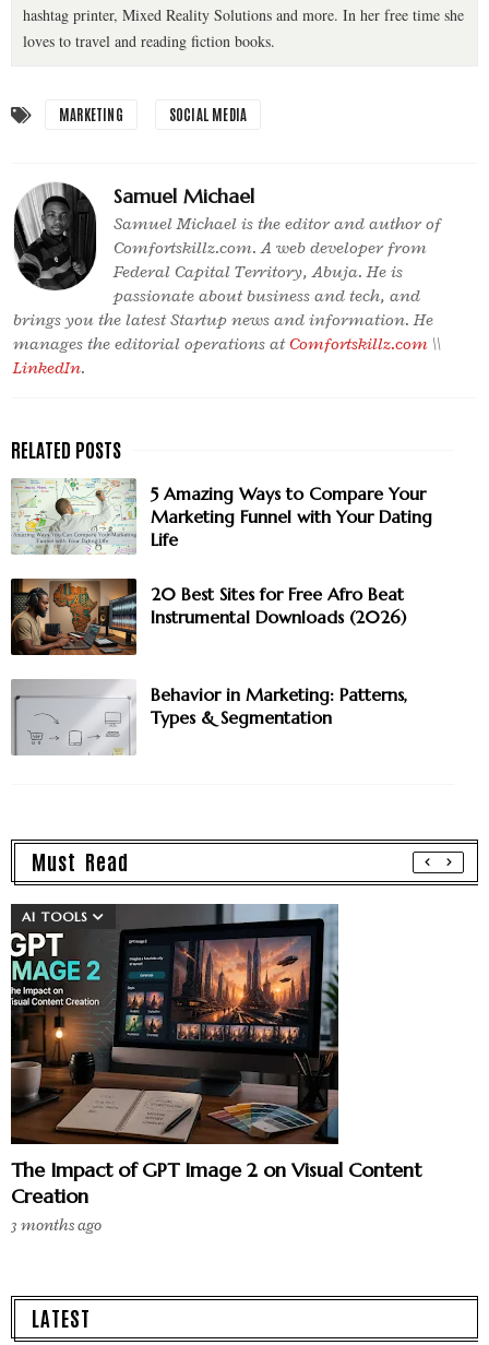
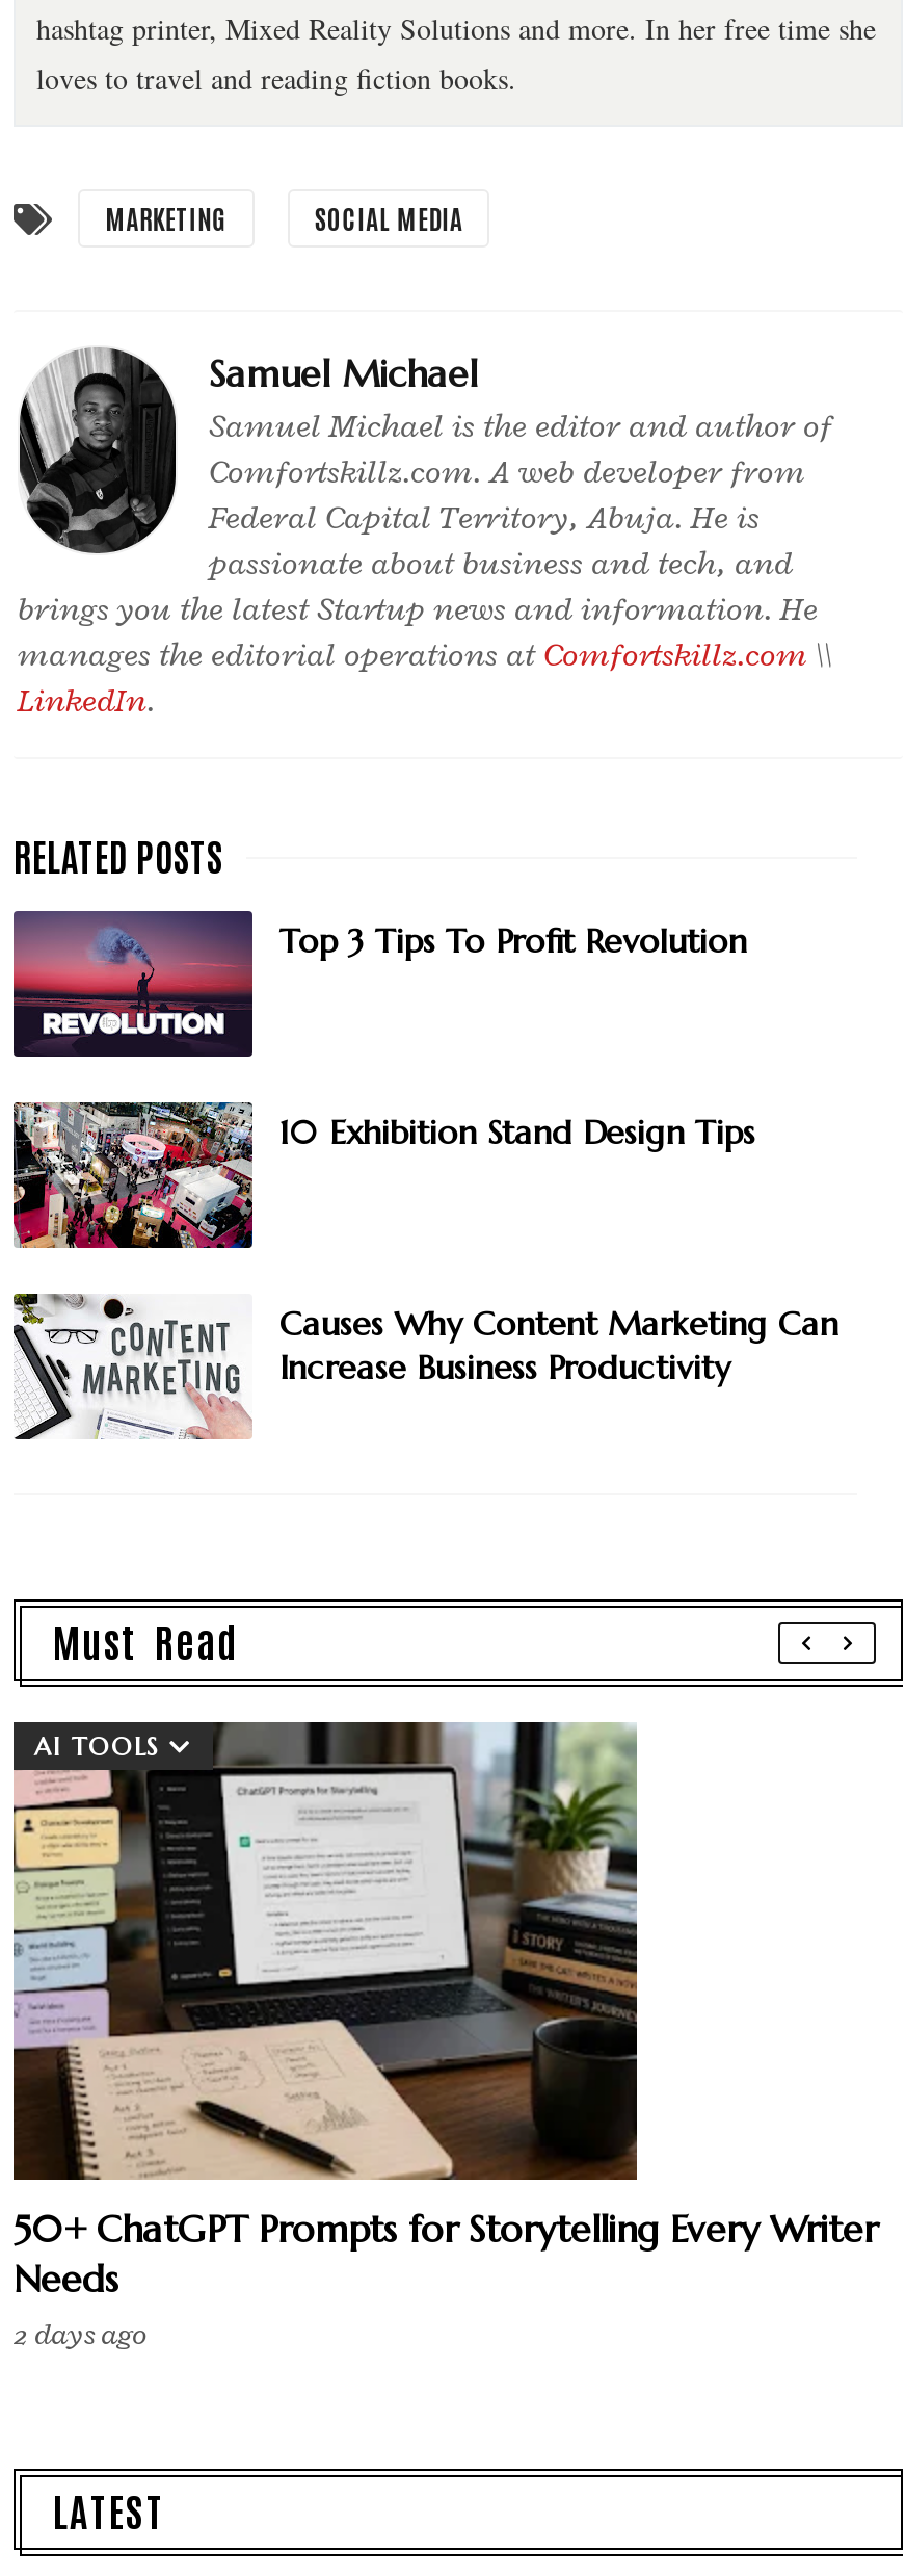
[11,478,432,555] [image] | 5 Amazing Ways to Compare Your | Marketing Funnel with Your Dating | Life -> [11,909,747,1059] [image] | Top 3 Tips To Profit Revolution
[10,578,406,656] [image] | 20 Best Sites for Free Afro Beat | Instrumental Downloads (2026) -> [11,1100,755,1250] [image] | 10 Exhibition Stand Design Tips
[11,679,407,755] [image] | Behavior in Marketing: Patterns, | Types & Segmentation -> [14,1294,838,1439] [image] | Causes Why Content Marketing Can | Increase Business Productivity
[10,904,421,1235] [image] | The Impact of GPT Image 2 on Visual Content | Creation | 3 months ago -> [11,1722,878,2354] [image] | 50+ ChatGPT Prompts for Storytelling Every Writer | Needs | 2 days ago

